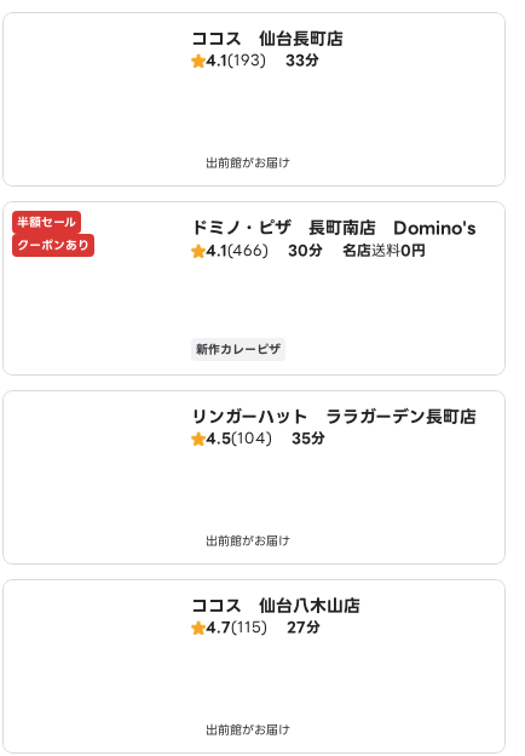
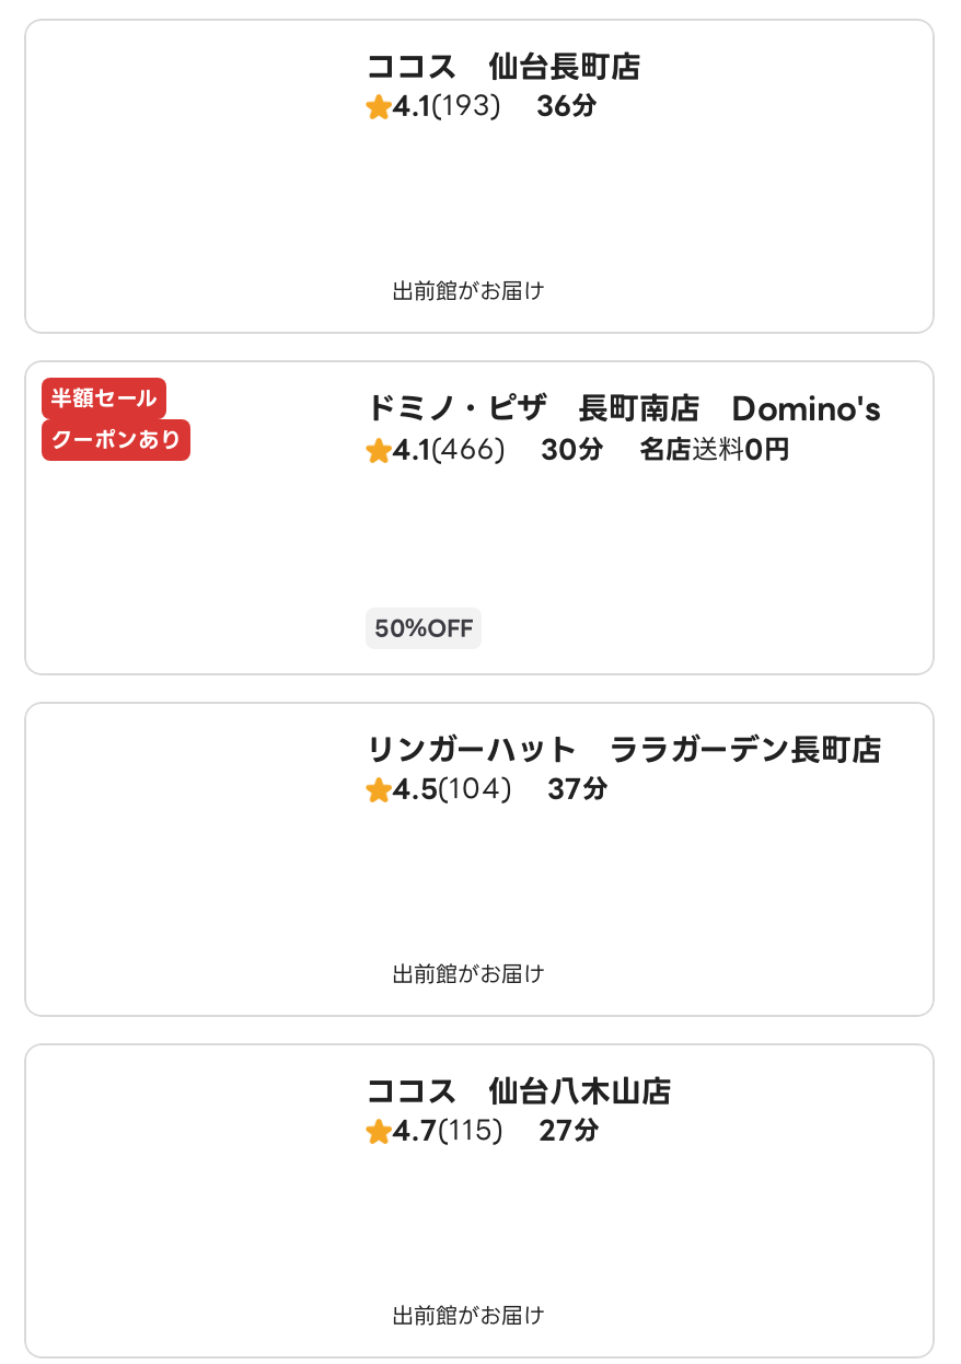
[206,48,319,71] 4.1(193) 33分 -> [392,84,598,126] 4.1(193) 36分
[196,339,281,359] 新作カレーピザ -> [374,609,473,646] 50％OFF
[206,426,325,449] 4.5(104) 35分 -> [392,767,609,809] 4.5(104) 37分

